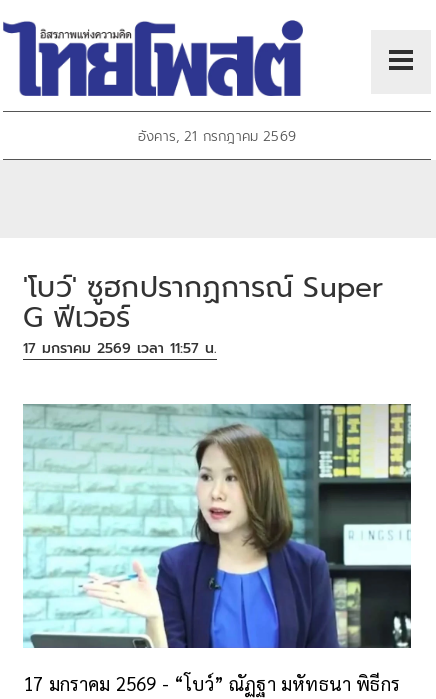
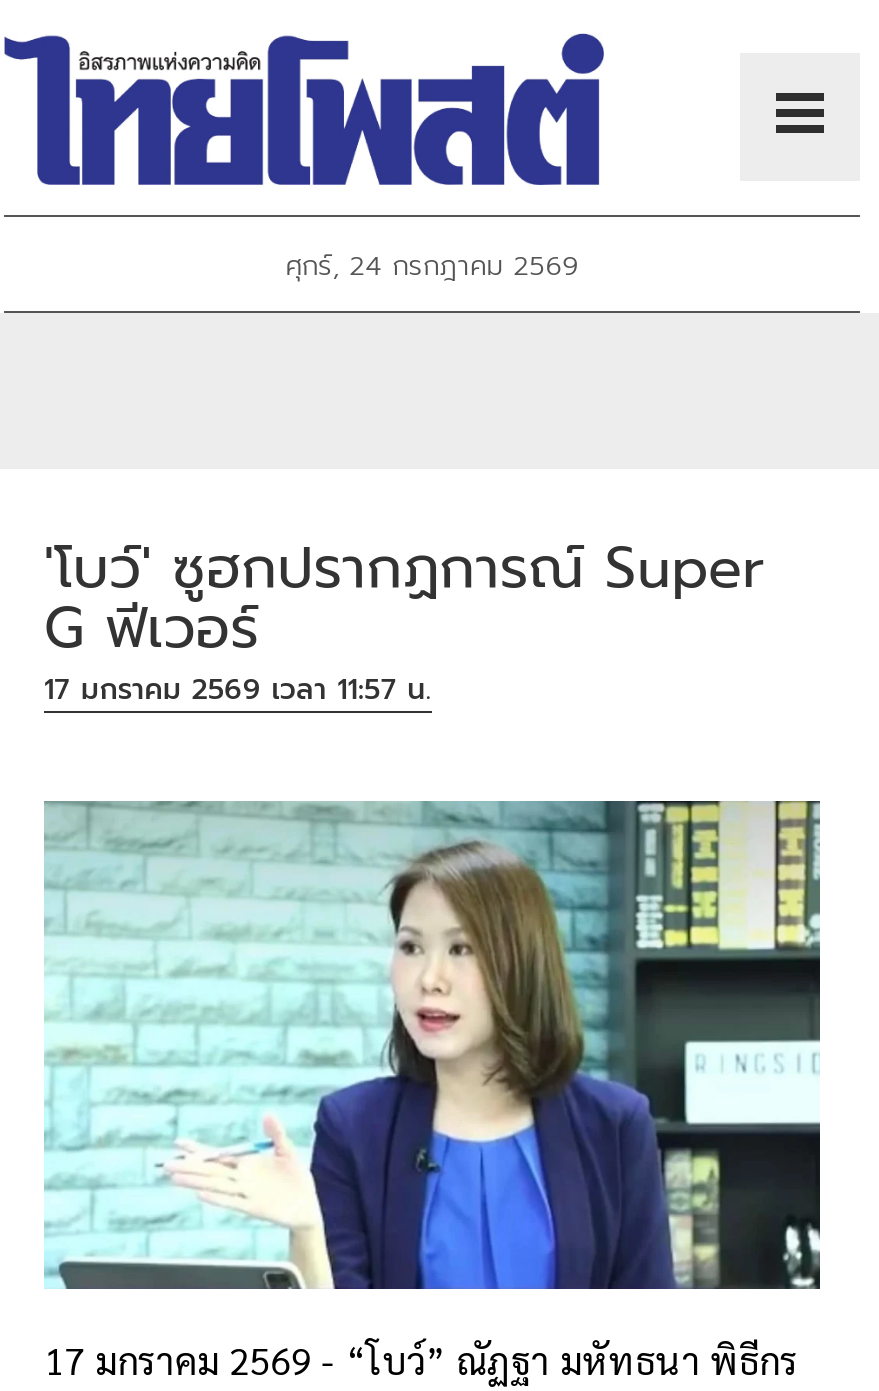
[138,126,296,147] อังคาร, 21 กรกฎาคม 2569 -> [285,246,579,288] ศุกร์, 24 กรกฎาคม 2569

